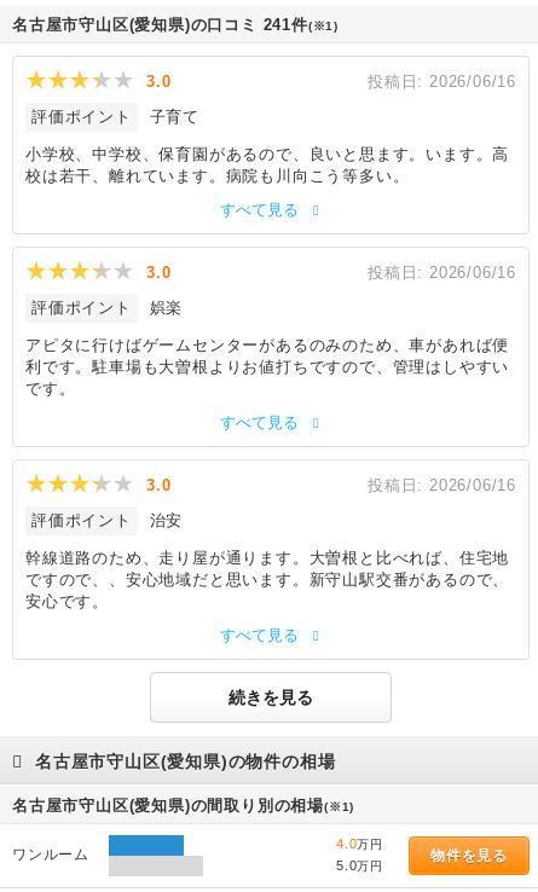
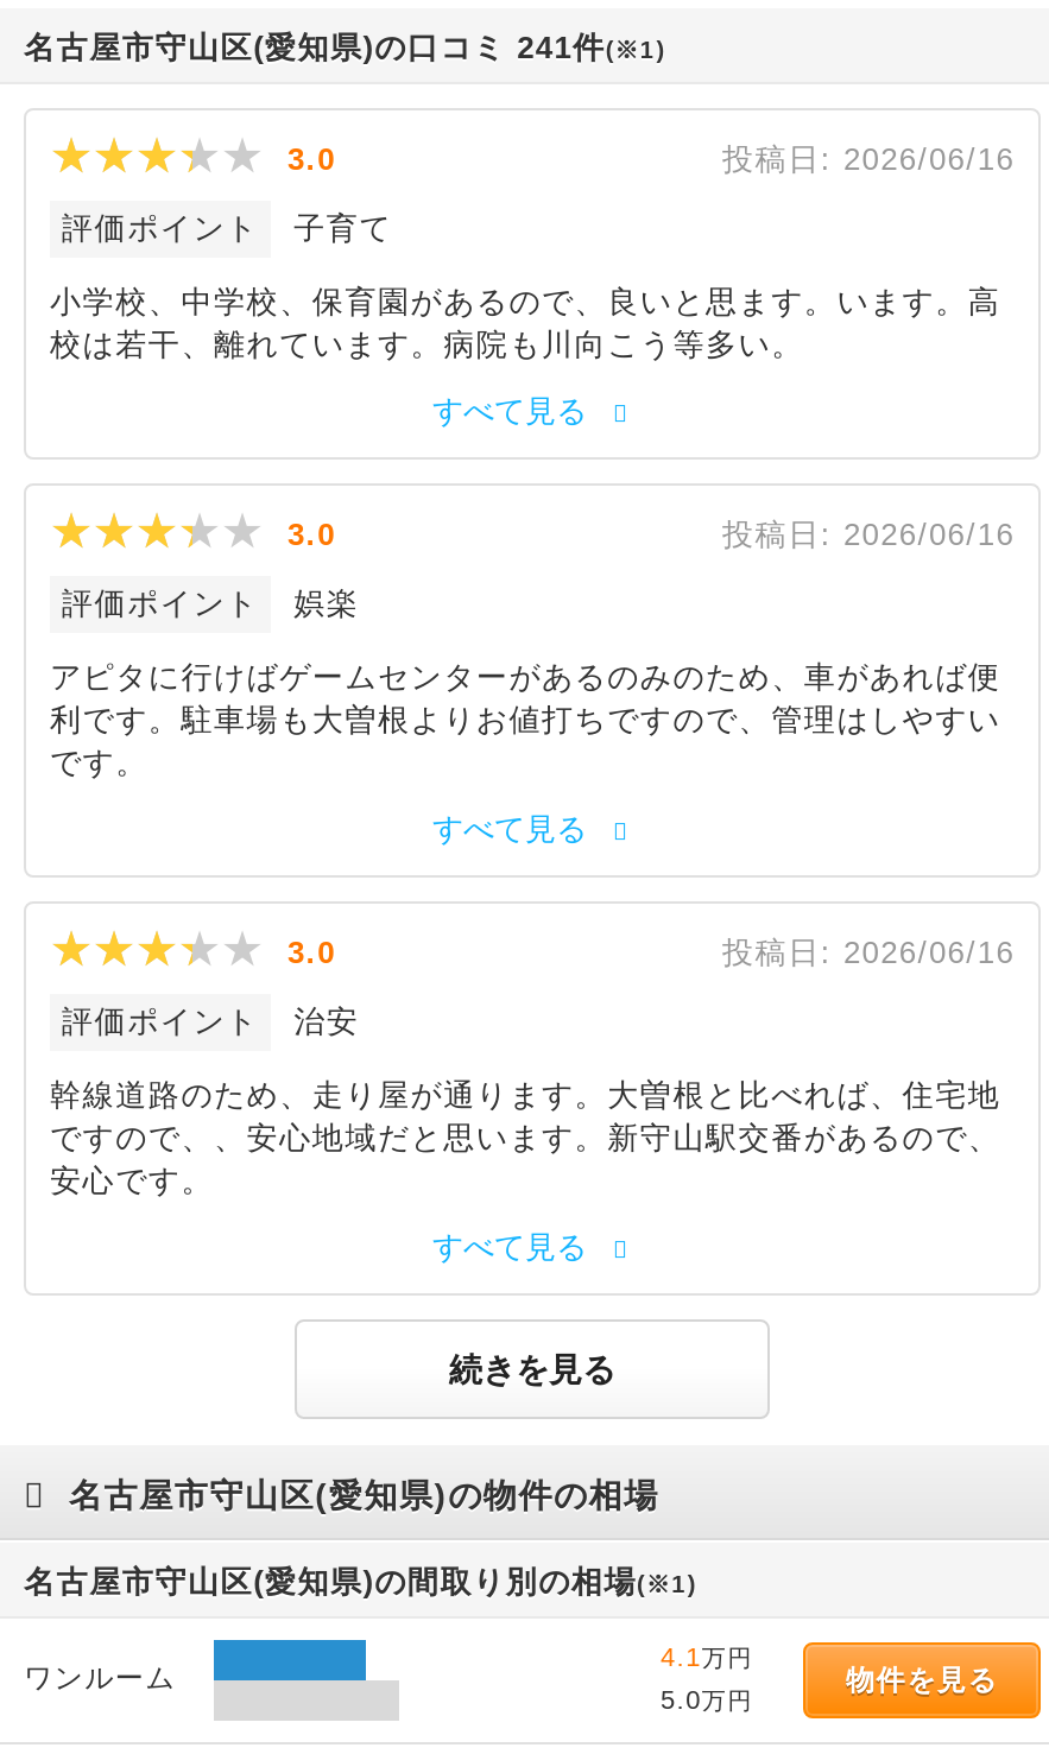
[336,836,383,851] 4.0万円 -> [661,1642,753,1671] 4.1万円

